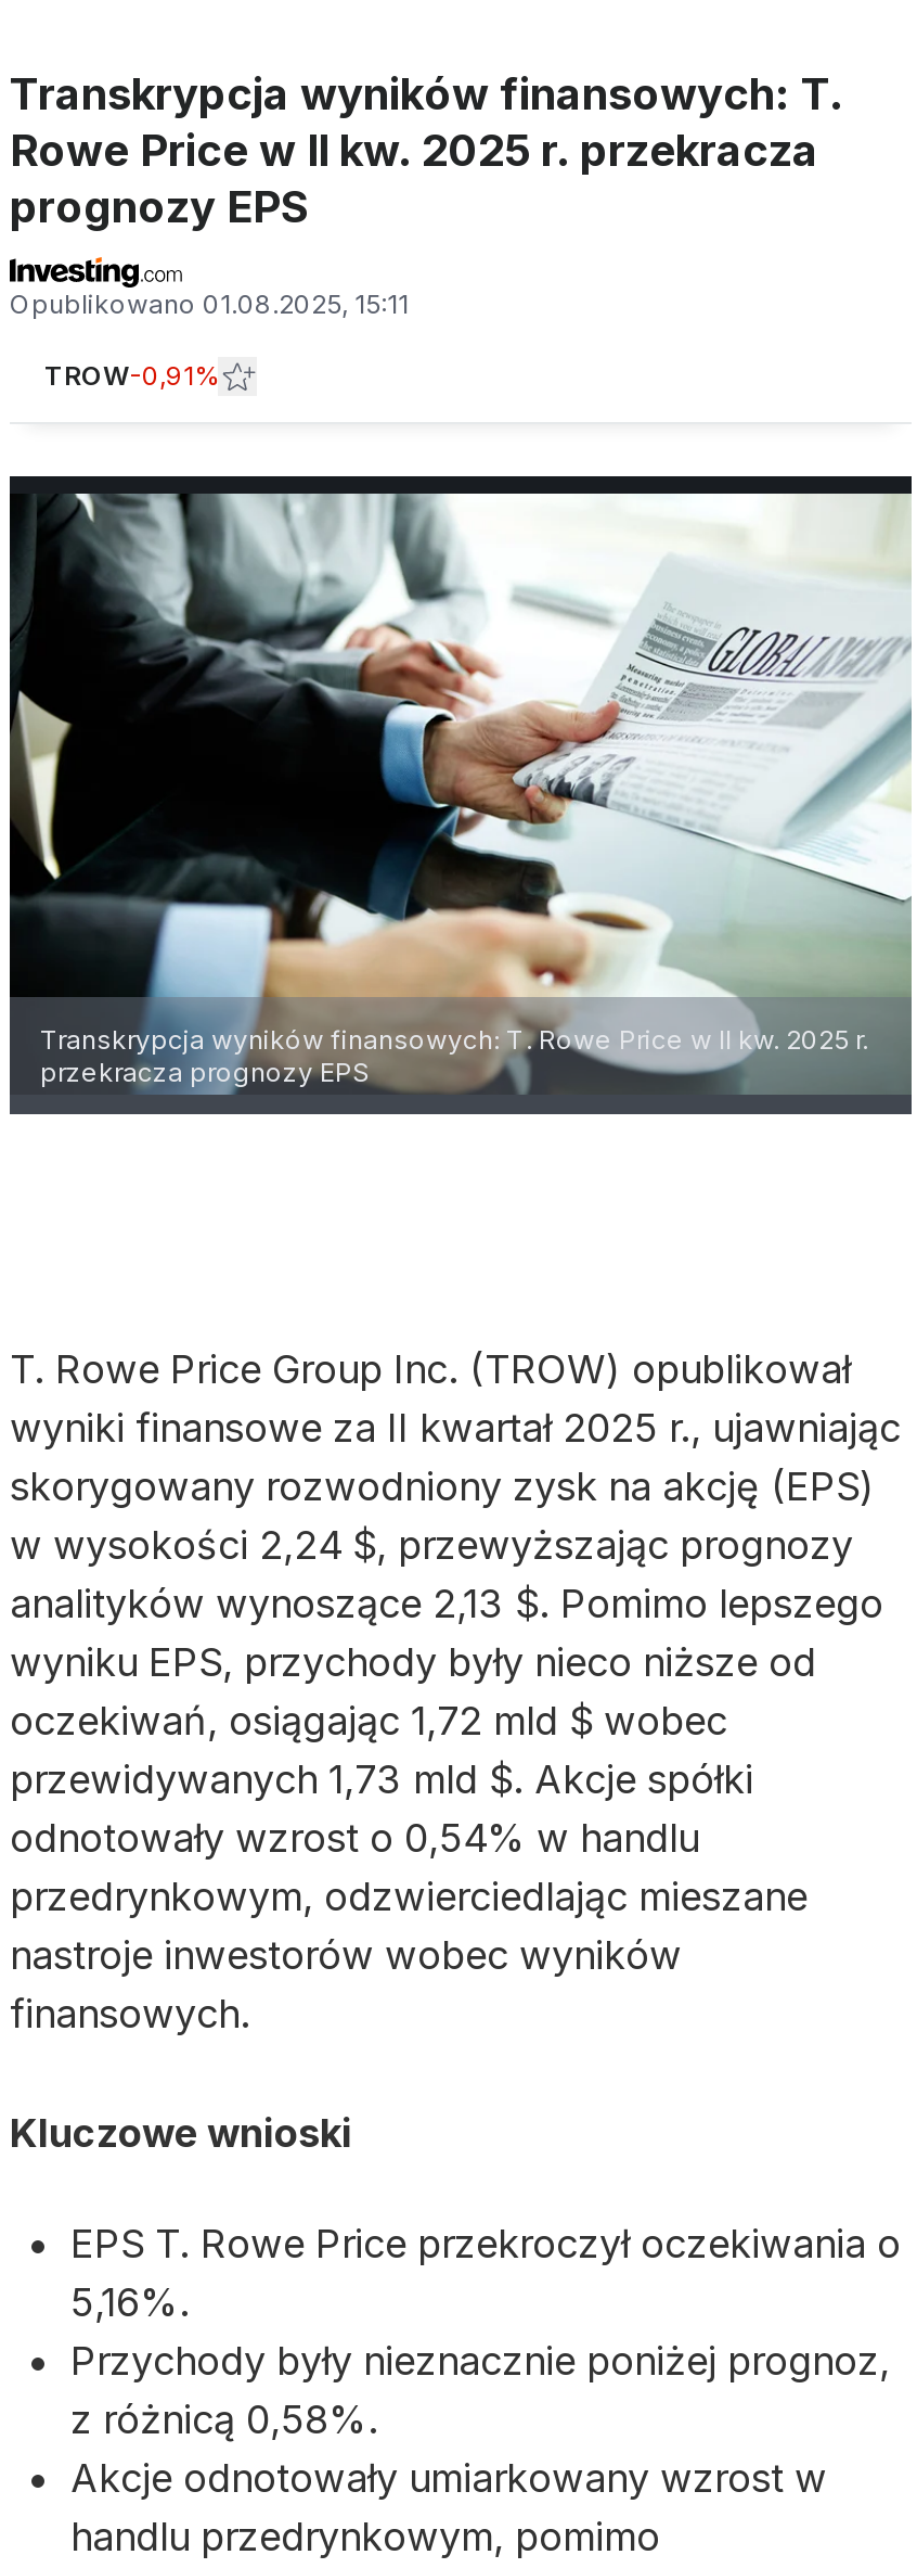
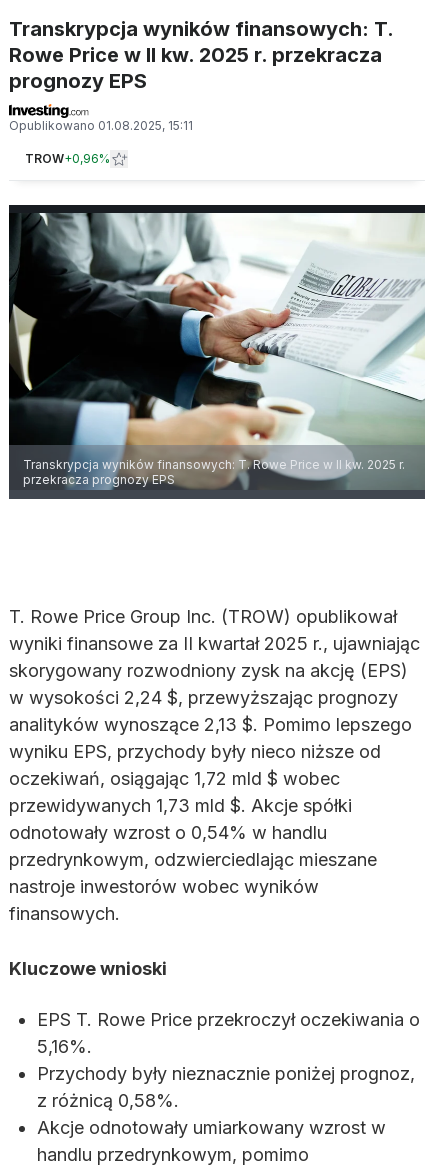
[44,359,218,391] TROW-0,91% -> [25,151,110,166] TROW+0,96%

